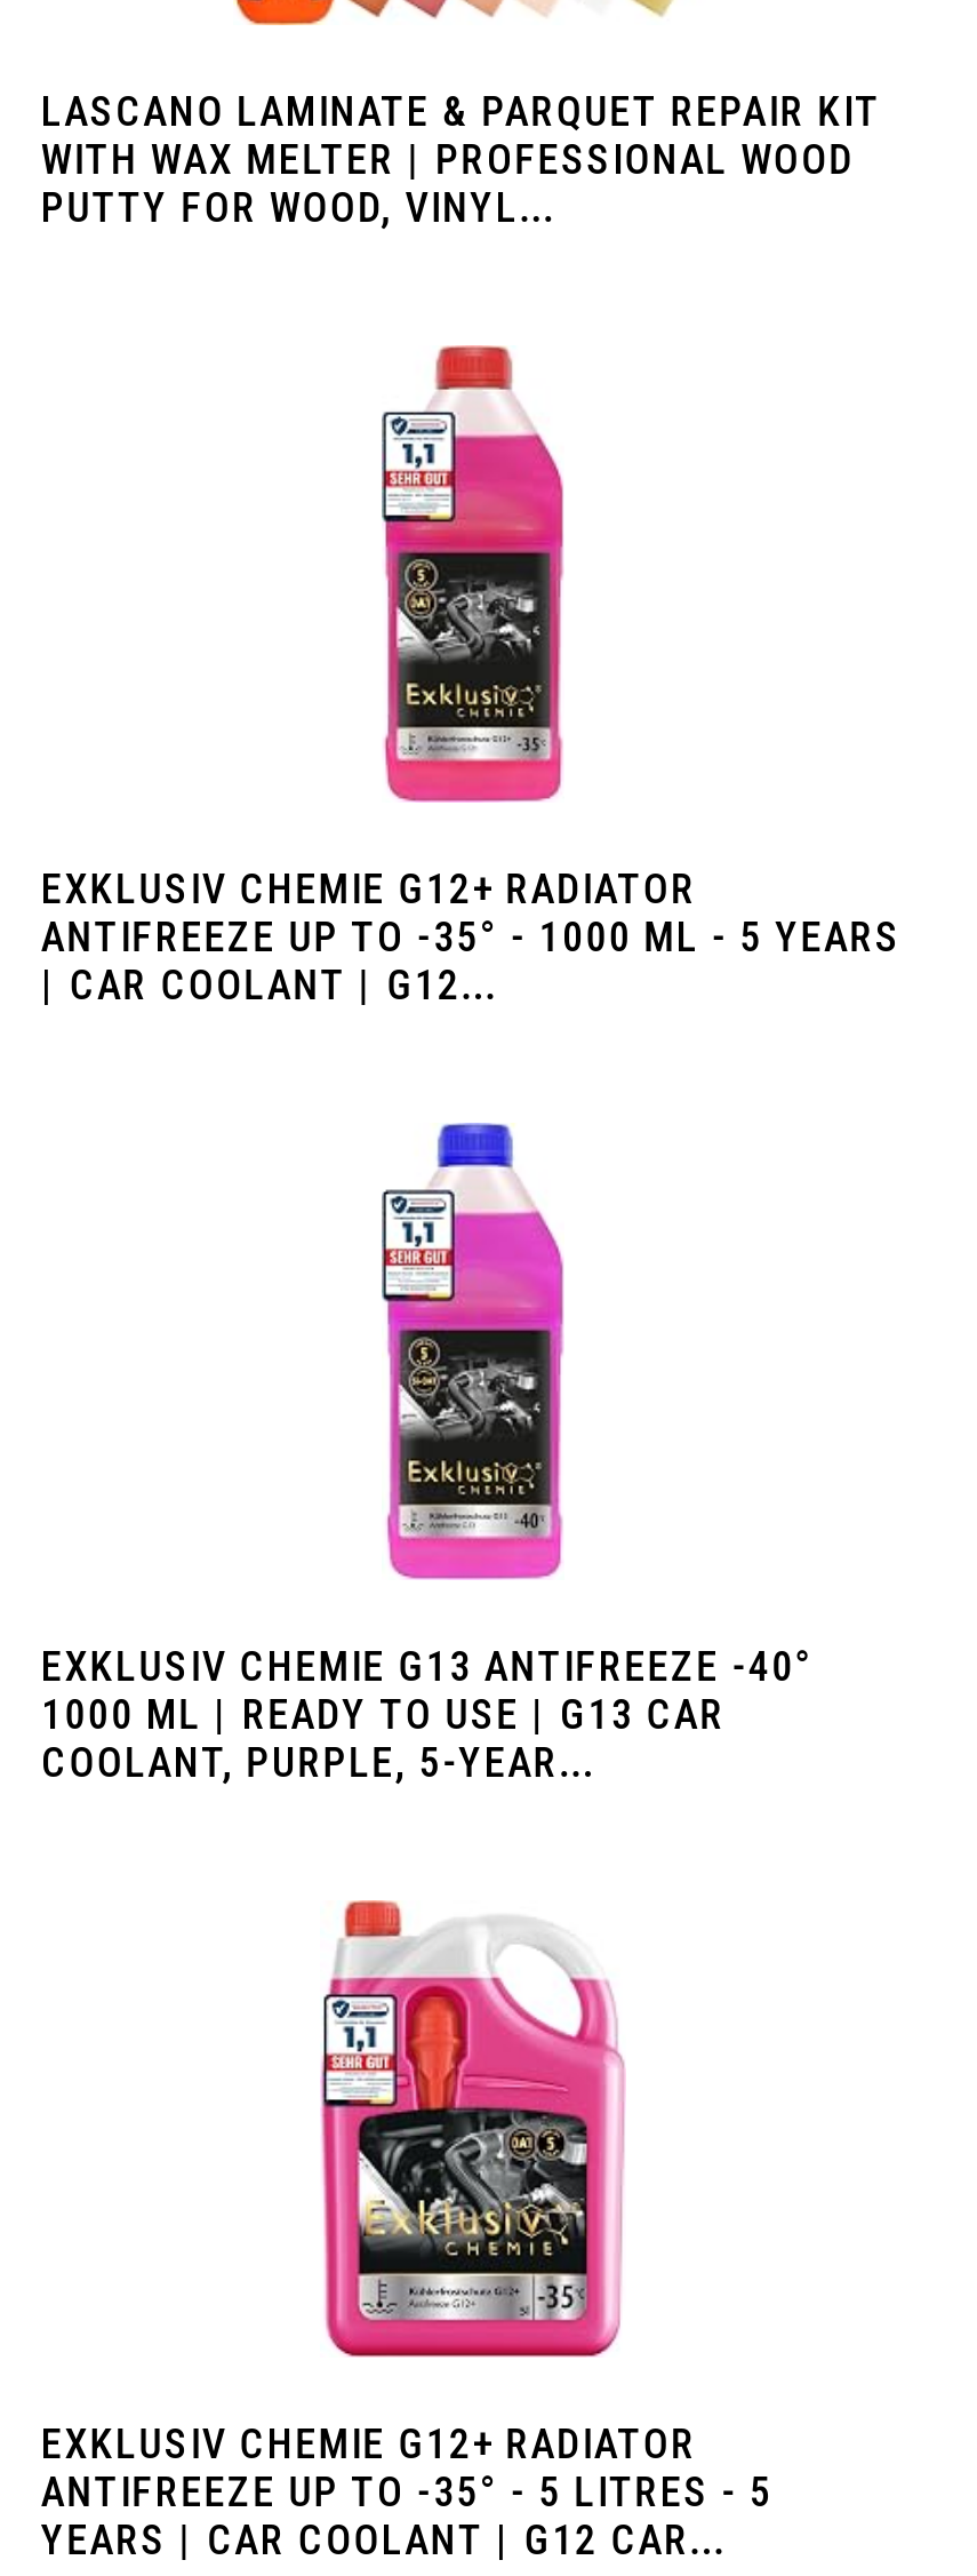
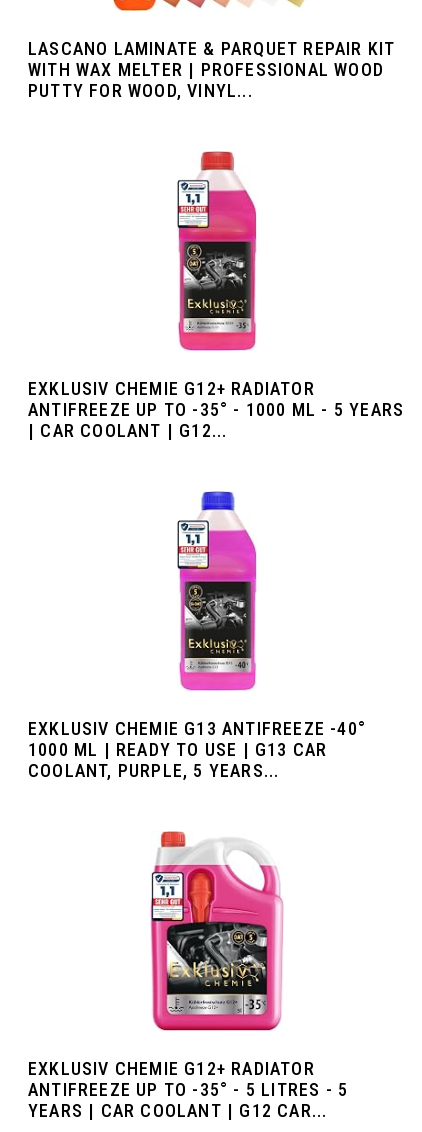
[41,1738,595,1786] COOLANT, PURPLE, 5-YEAR... -> [28,760,279,781] COOLANT, PURPLE, 5 YEARS...

